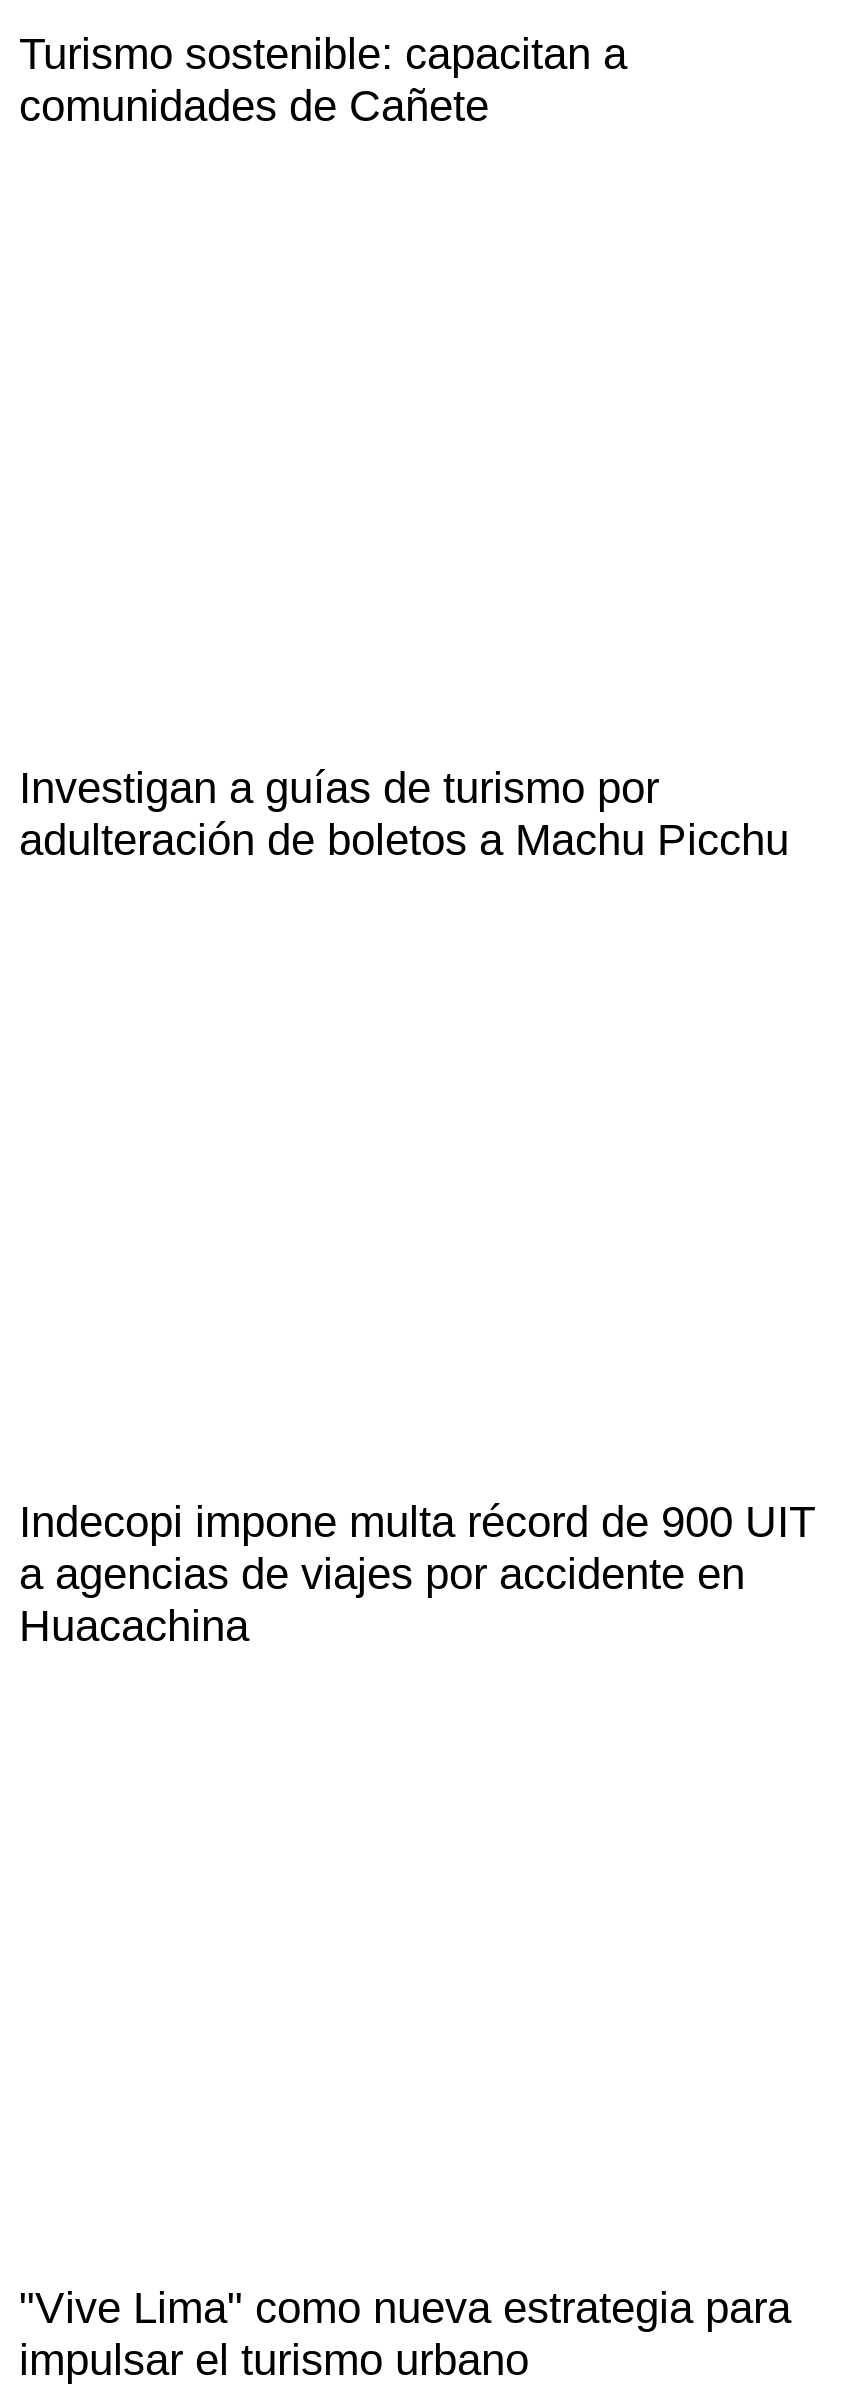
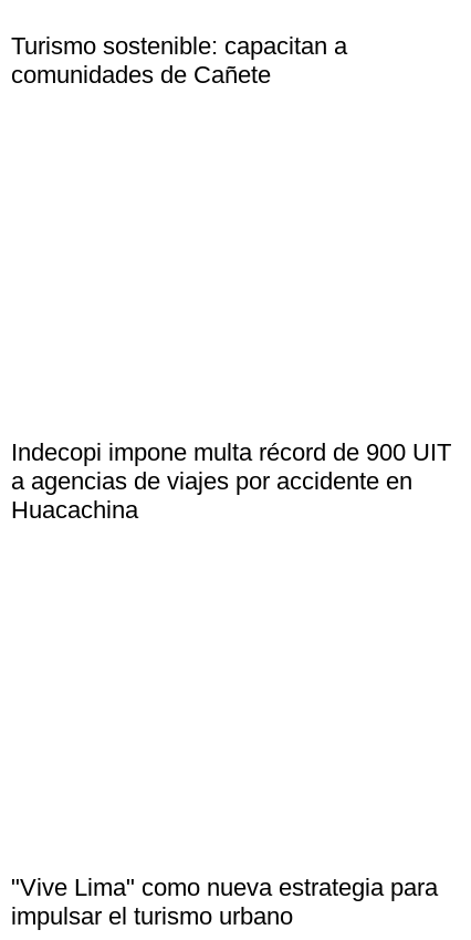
[19,763,789,865] Investigan a guías de turismo por | adulteración de boletos a Machu Picchu -> none

